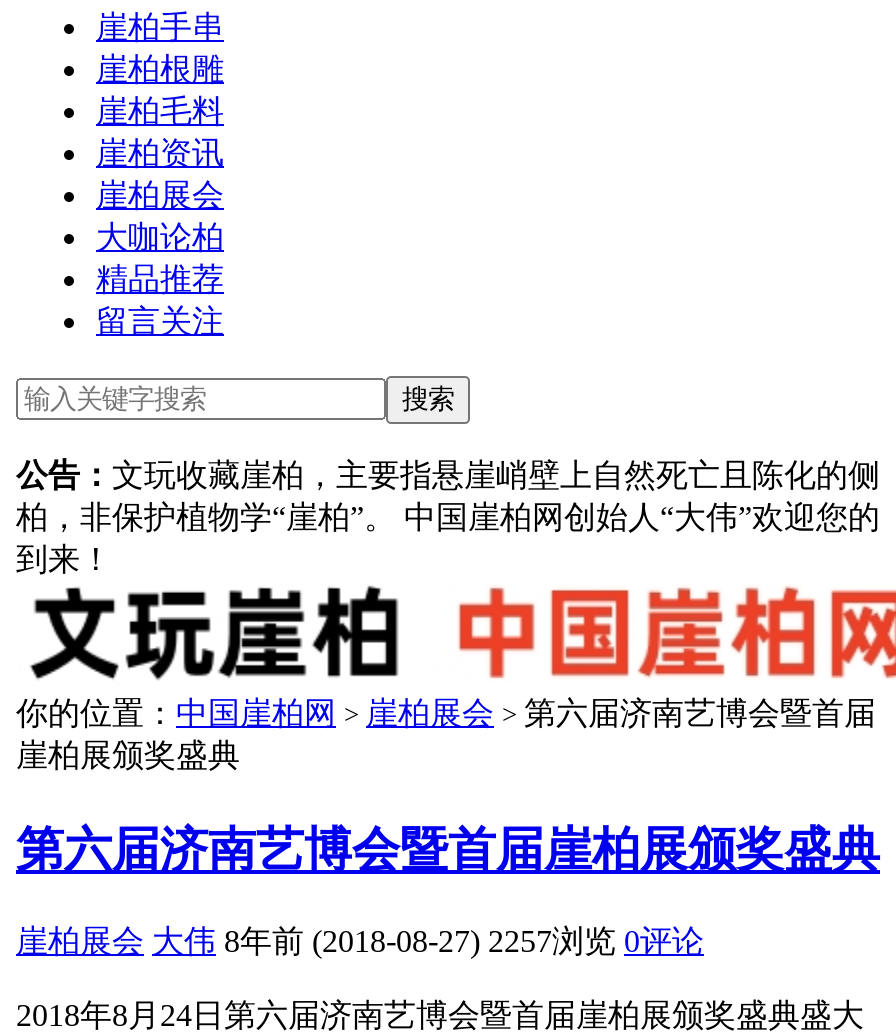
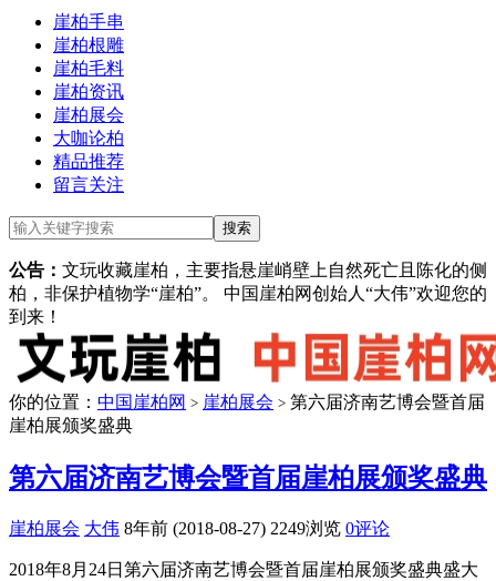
[16,924,704,958] 崖柏展会 大伟 8年前 (2018-08-27) 2257浏览 0评论 -> [9,519,390,538] 崖柏展会 大伟 8年前 (2018-08-27) 2249浏览 0评论

